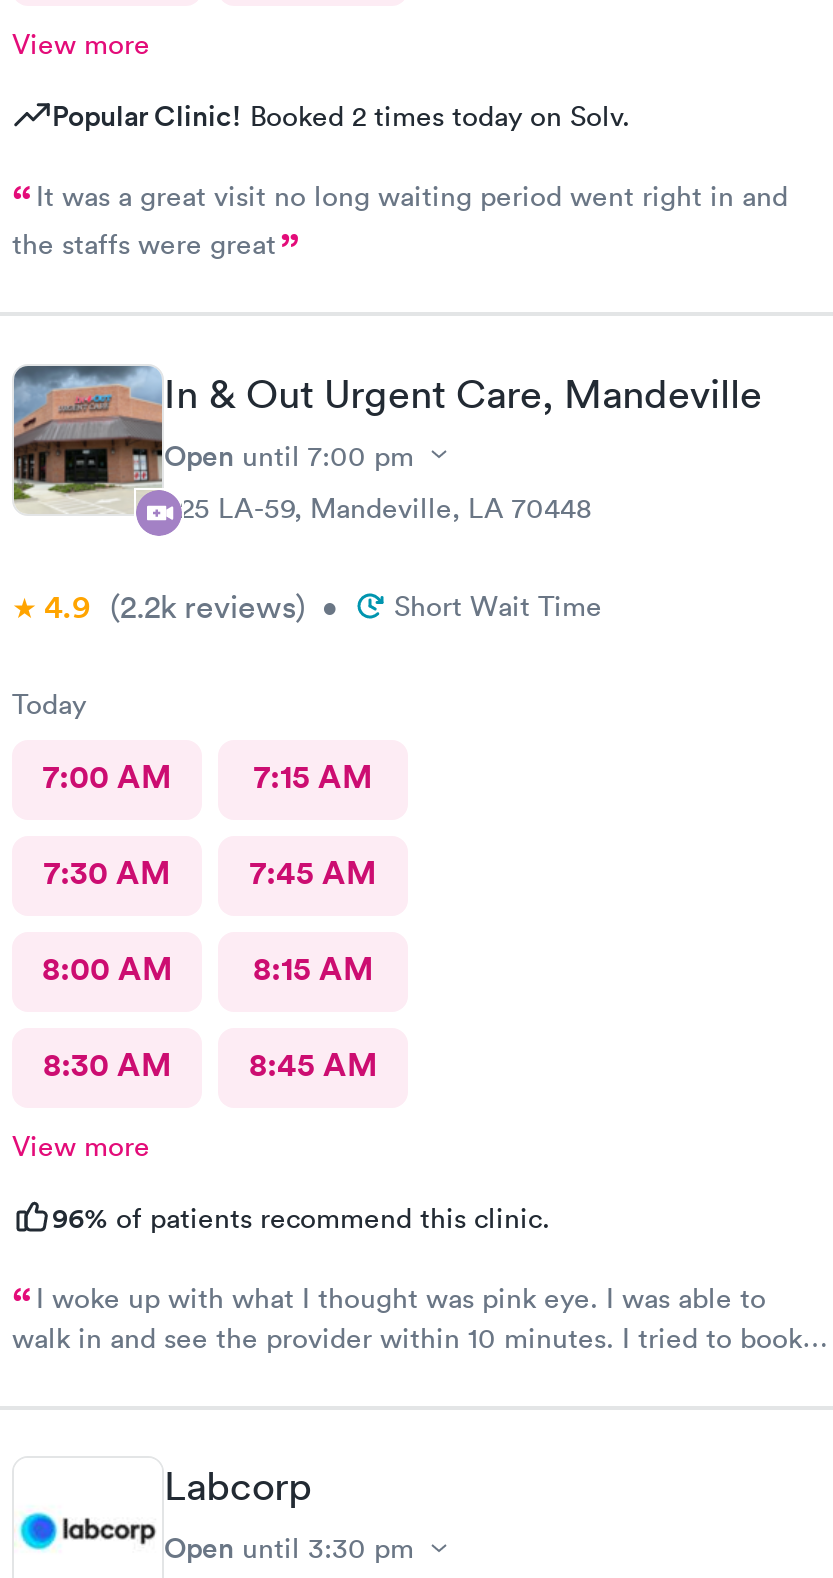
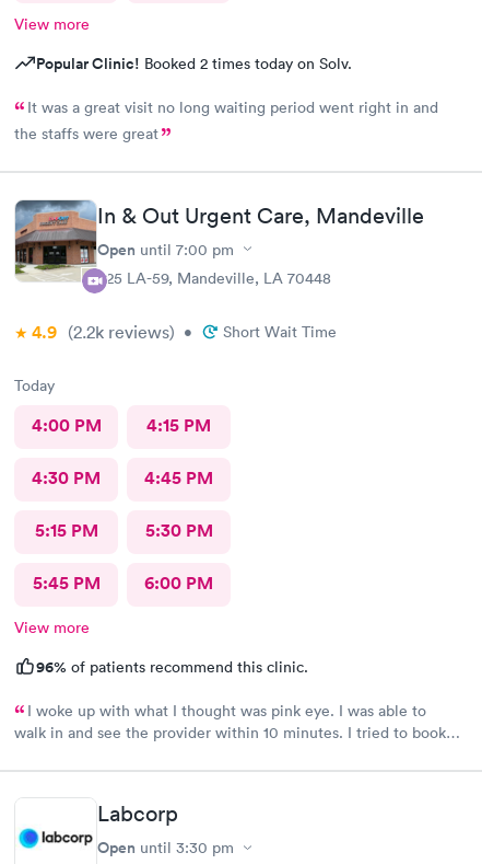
[43,755,372,797] 7:00 AM | 7:15 AM -> [31,413,211,436] 4:00 PM | 4:15 PM
[44,851,376,893] 7:30 AM | 7:45 AM -> [32,466,213,489] 4:30 PM | 4:45 PM
[42,947,373,989] 8:00 AM | 8:15 AM -> [34,519,213,542] 5:15 PM | 5:30 PM
[43,1043,377,1085] 8:30 AM | 8:45 AM -> [32,571,213,594] 5:45 PM | 6:00 PM

